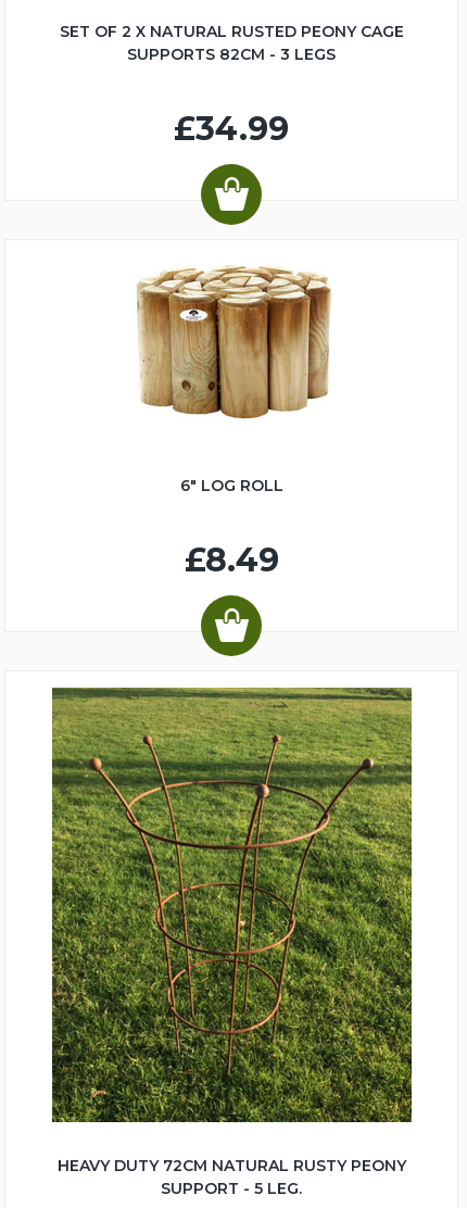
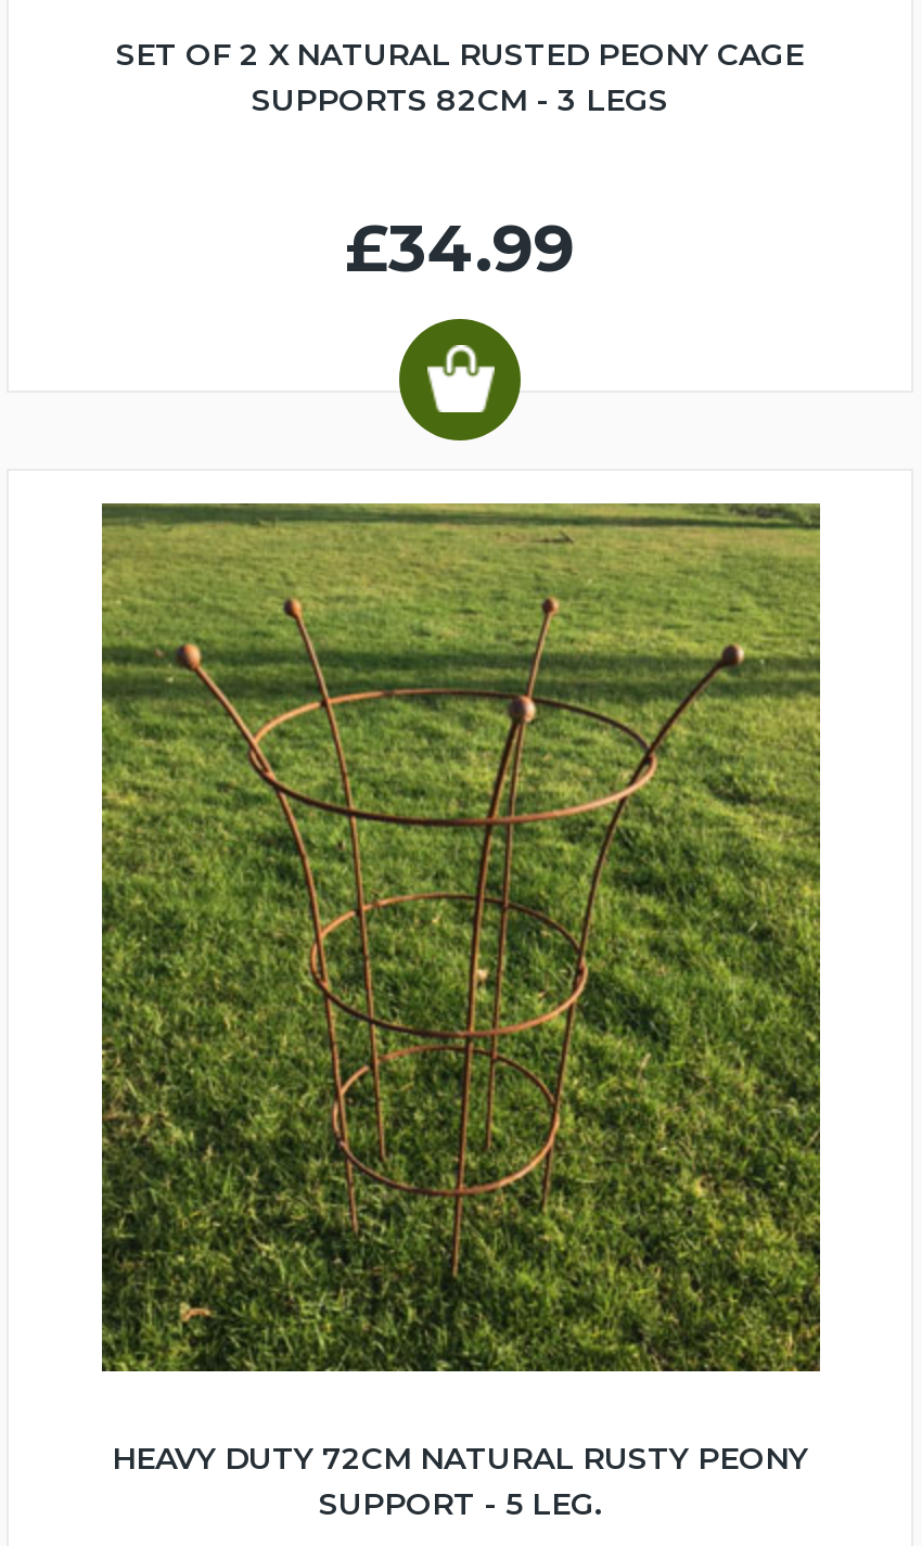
[136,265,331,419] [image] -> none
[180,476,283,580] 6" LOG ROLL | £8.49 -> none

